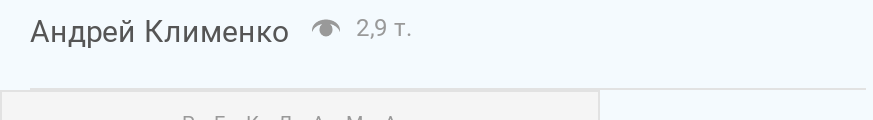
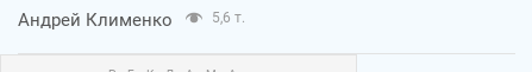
[356,13,412,41] 2,9 т. -> [212,9,245,26] 5,6 т.

